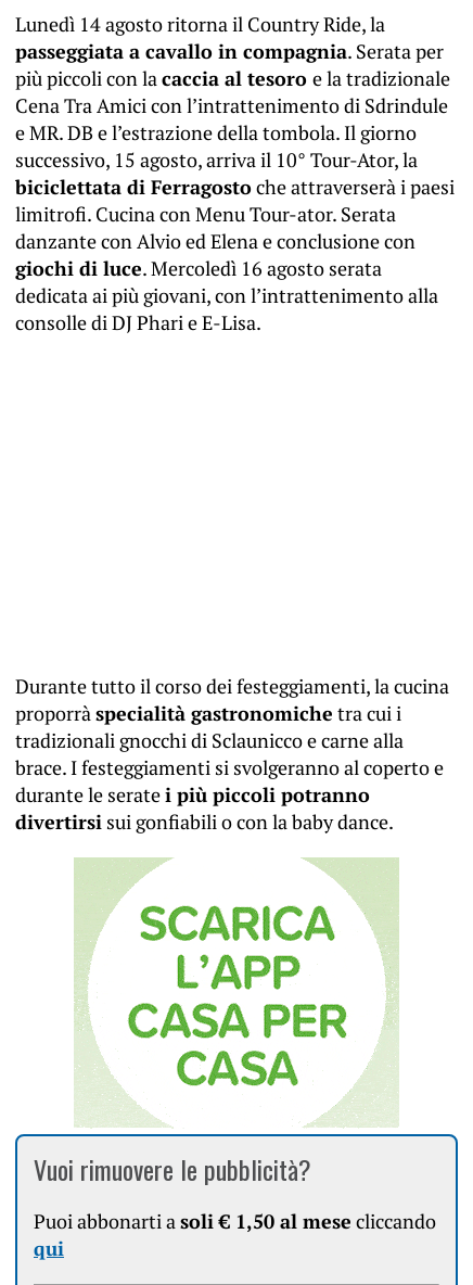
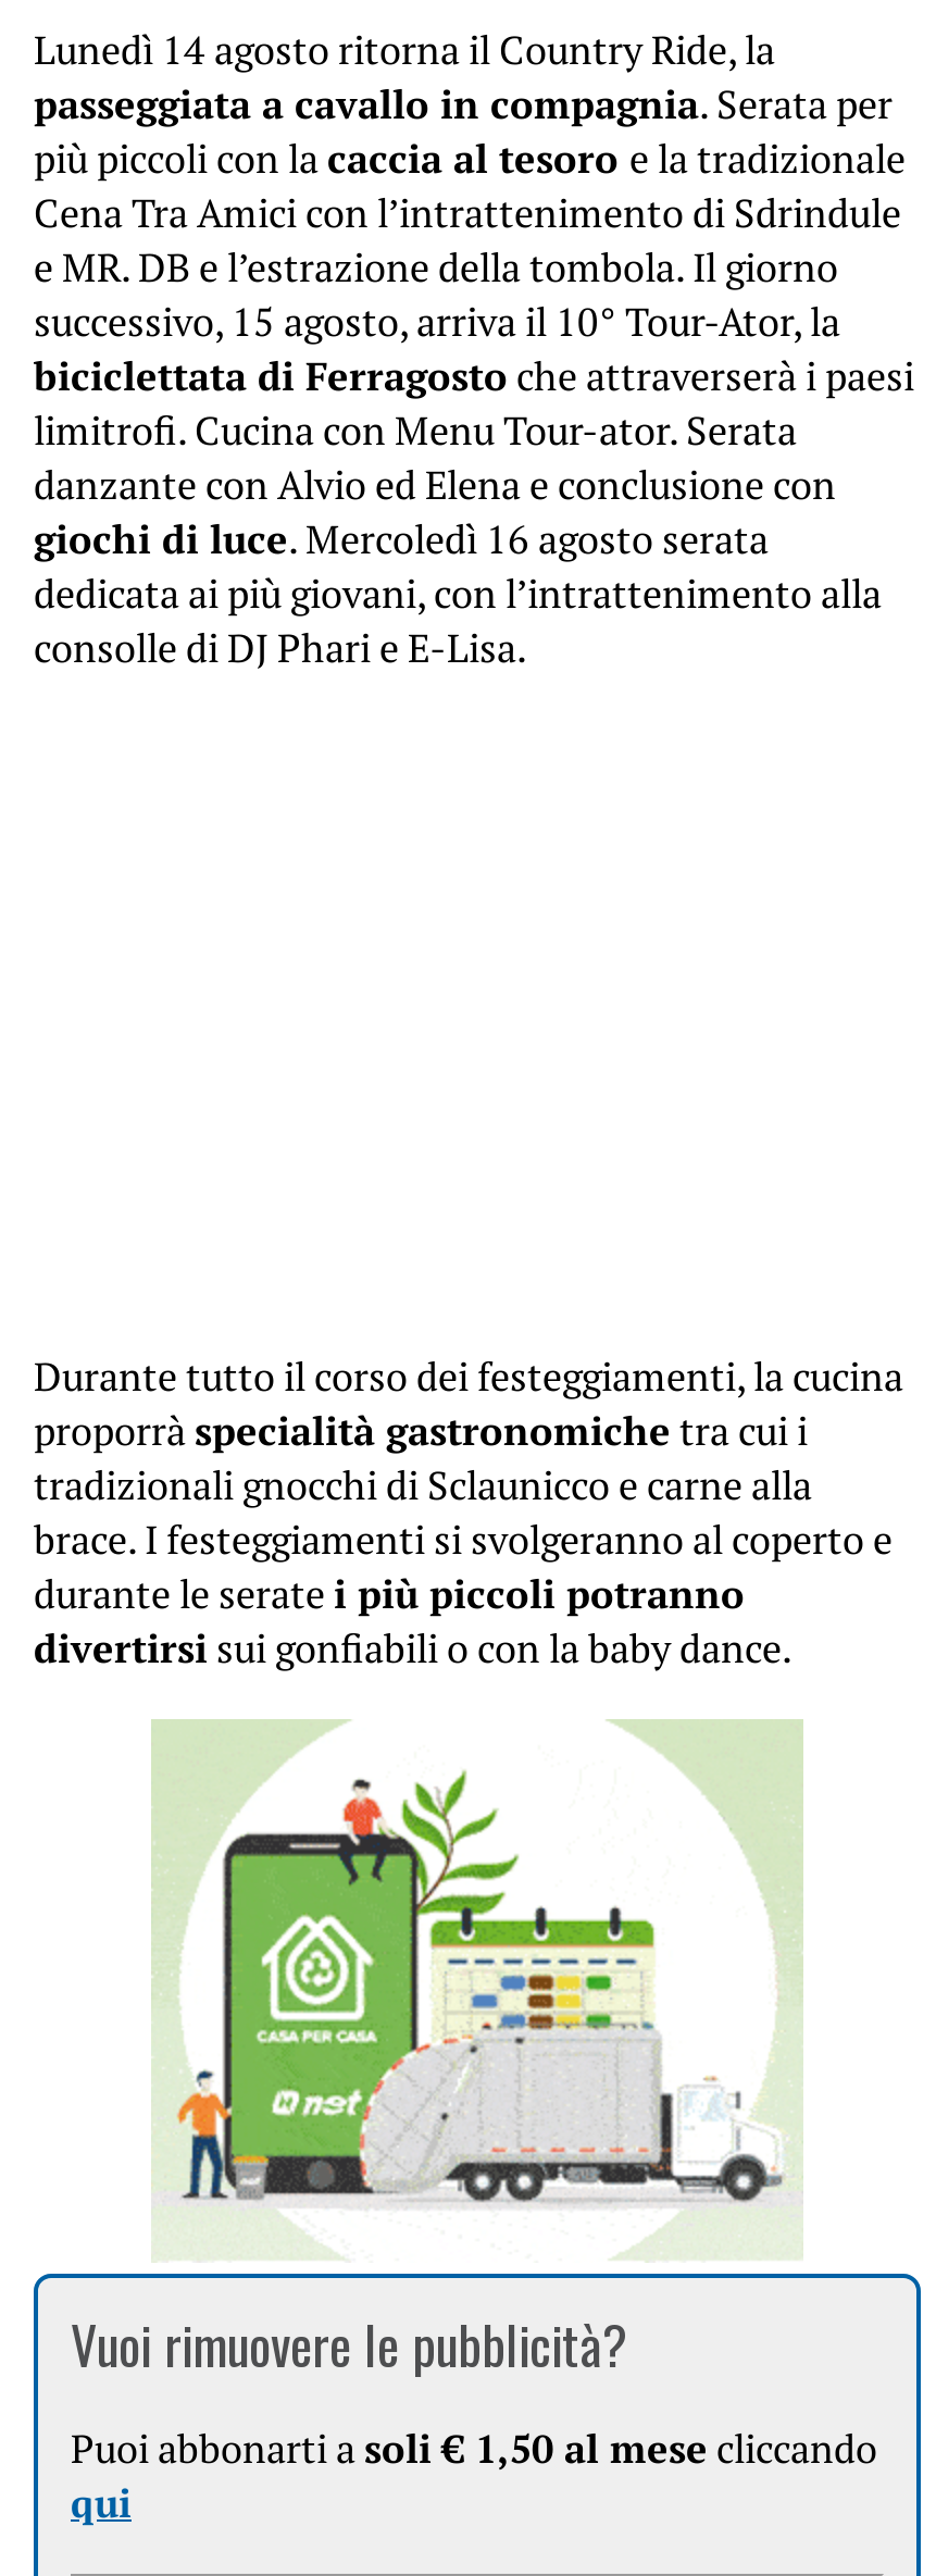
[87,885,388,1100] [image] -> [175,1769,784,2208] [image]

